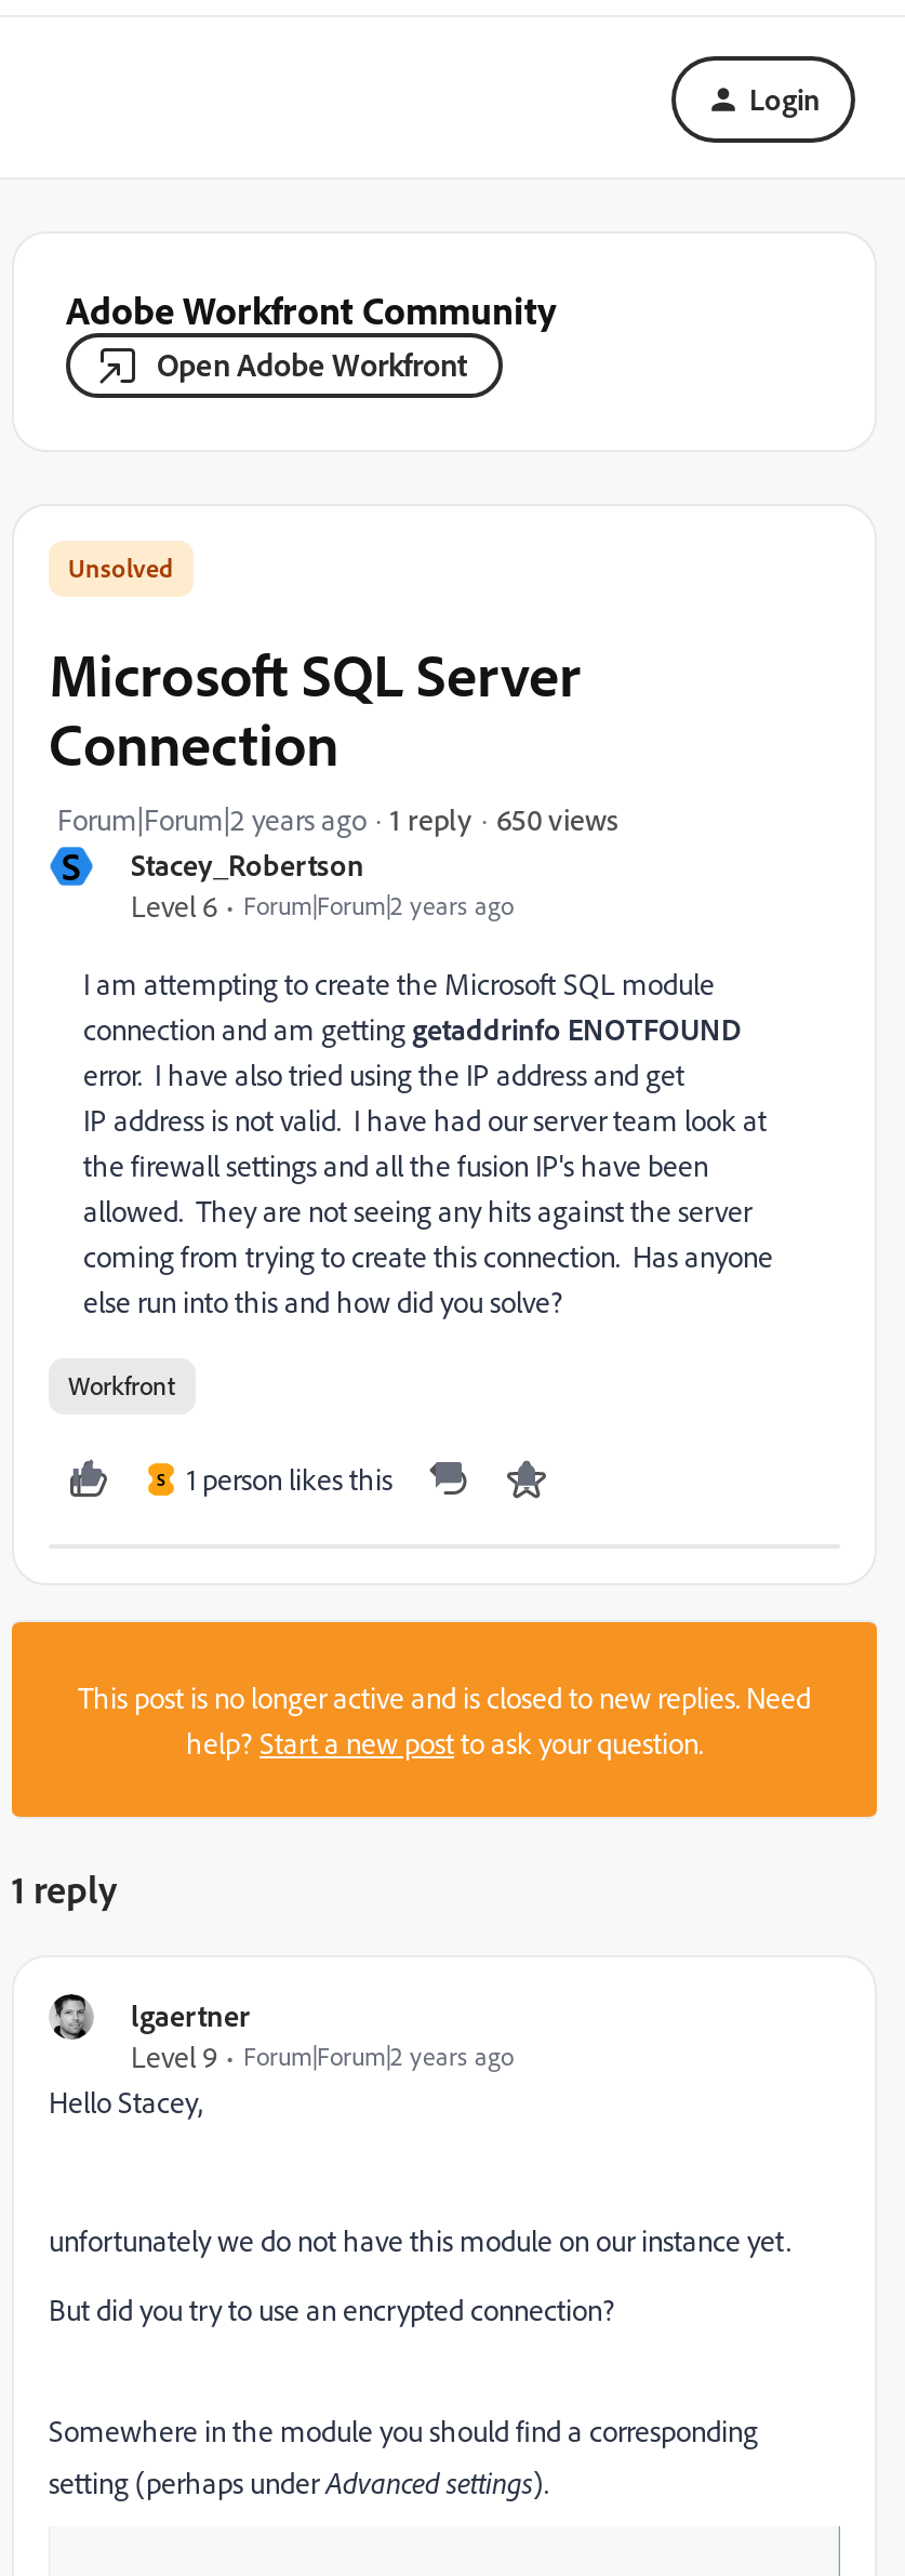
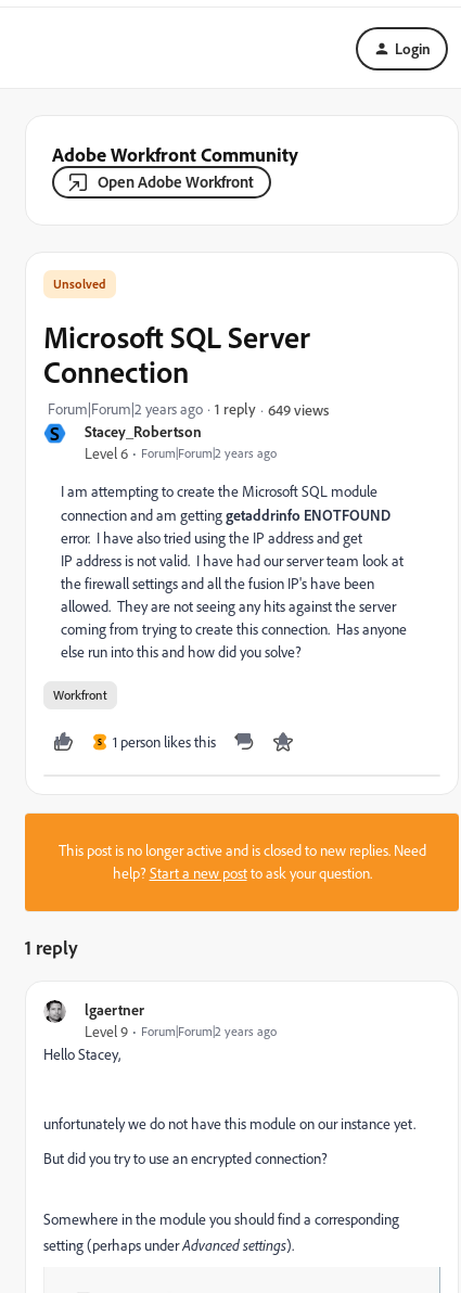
[496,799,617,836] 650 views -> [268,400,329,418] 649 views

